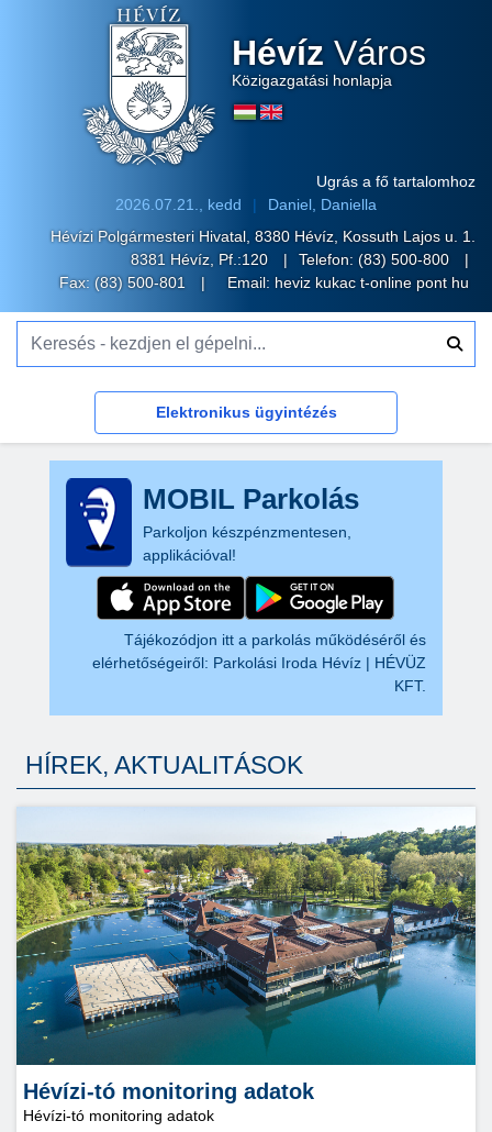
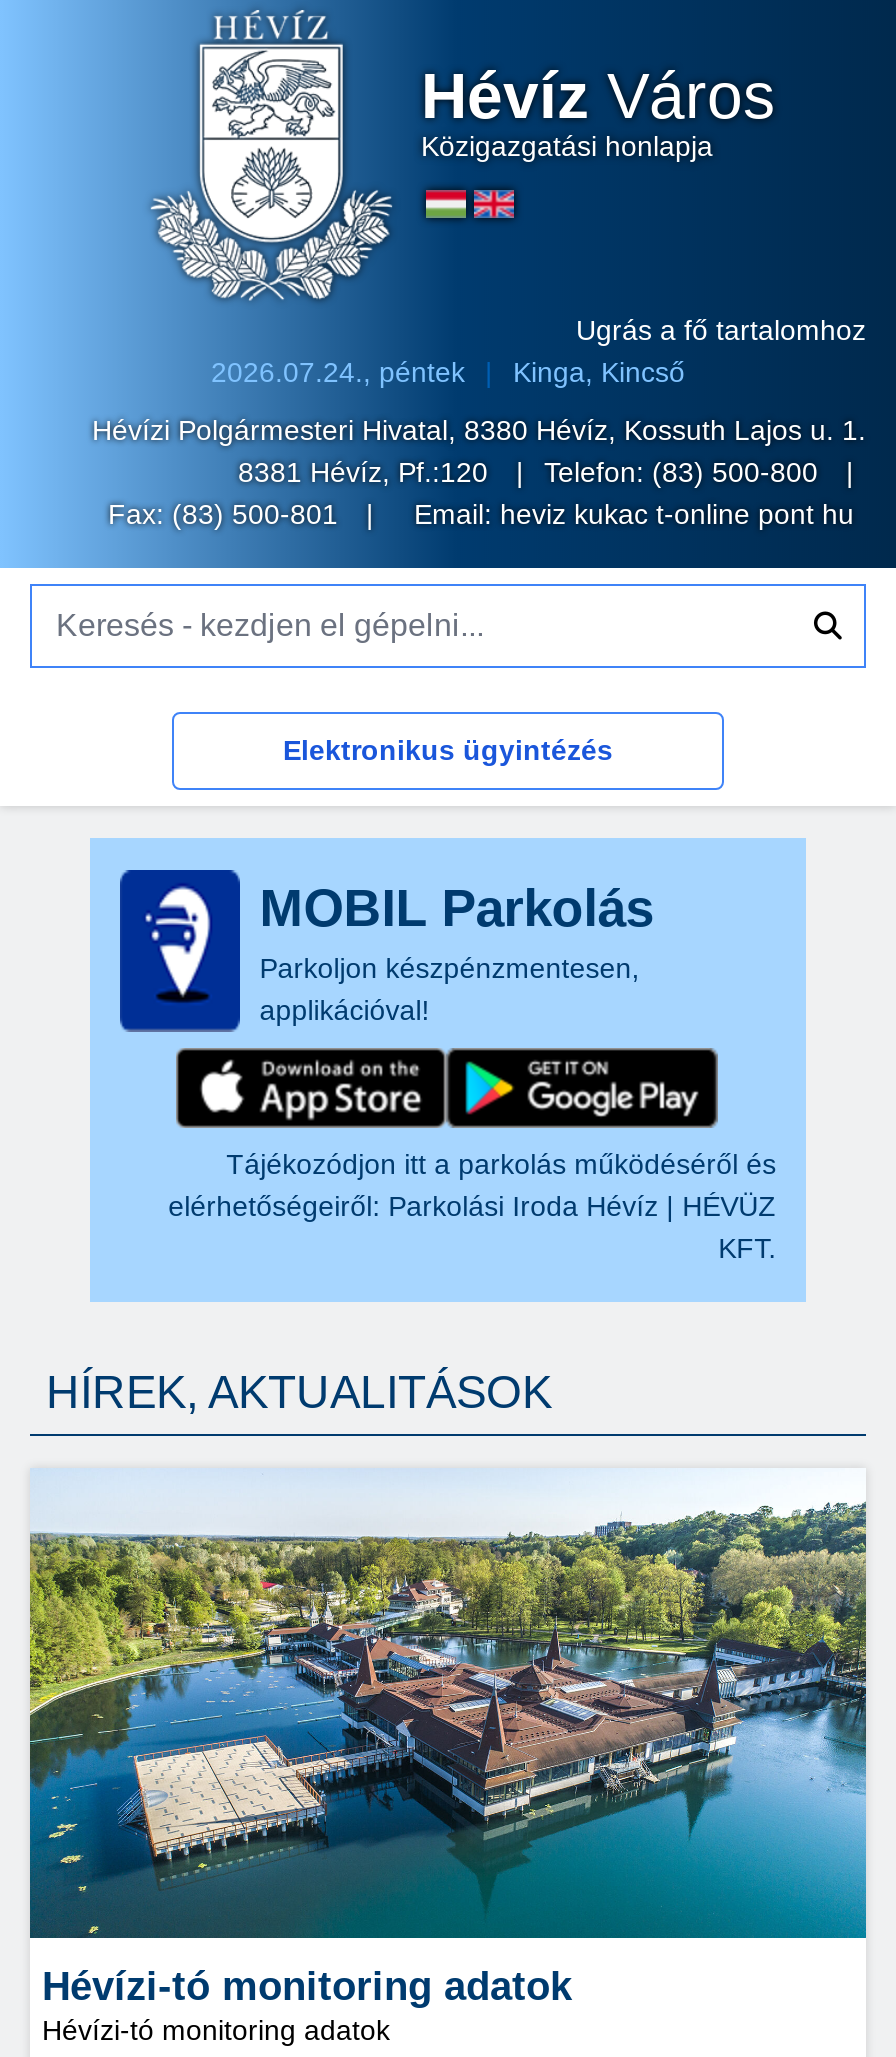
[115,196,377,213] 2026.07.21., kedd | Daniel, Daniella -> [211,356,685,388] 2026.07.24., péntek | Kinga, Kincső

